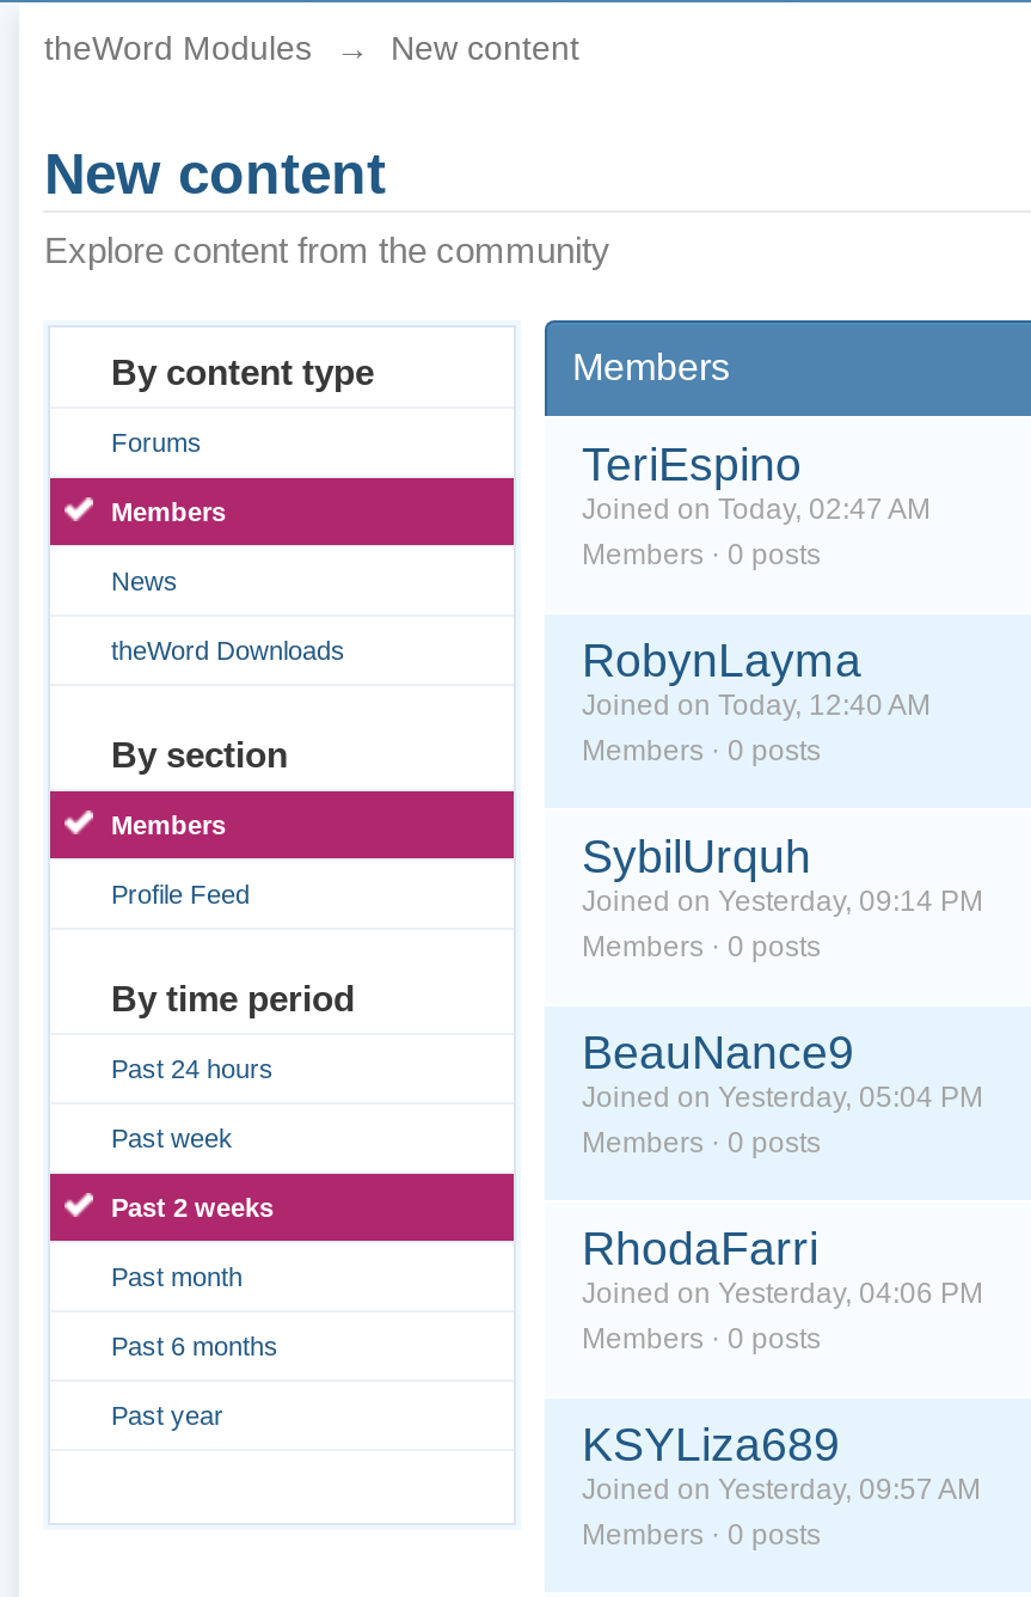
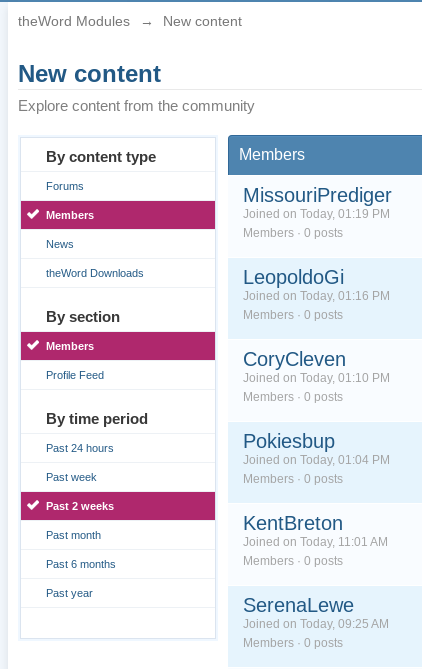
[582,438,931,526] TeriEspino | Joined on Today, 02:47 AM -> [243,184,392,221] MissouriPrediger | Joined on Today, 01:19 PM
[582,634,931,722] RobynLayma | Joined on Today, 12:40 AM -> [243,266,390,303] LeopoldoGi | Joined on Today, 01:16 PM
[582,830,983,918] SybilUrquh | Joined on Yesterday, 09:14 PM -> [243,348,390,385] CoryCleven | Joined on Today, 01:10 PM
[582,1026,983,1114] BeauNance9 | Joined on Yesterday, 05:04 PM -> [243,430,390,467] Pokiesbup | Joined on Today, 01:04 PM
[582,1222,983,1310] RhodaFarri | Joined on Yesterday, 04:06 PM -> [243,512,388,549] KentBreton | Joined on Today, 11:01 AM
[582,1418,981,1506] KSYLiza689 | Joined on Yesterday, 09:57 AM -> [243,594,389,631] SerenaLewe | Joined on Today, 09:25 AM

